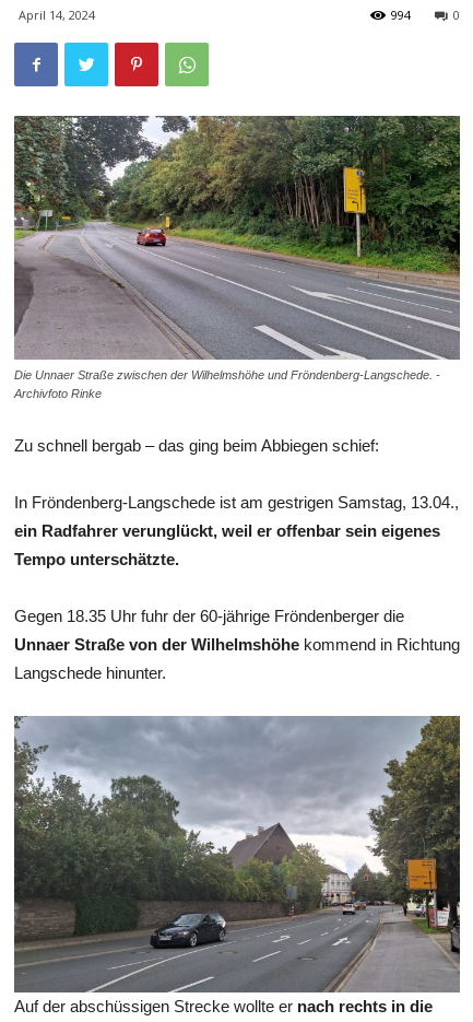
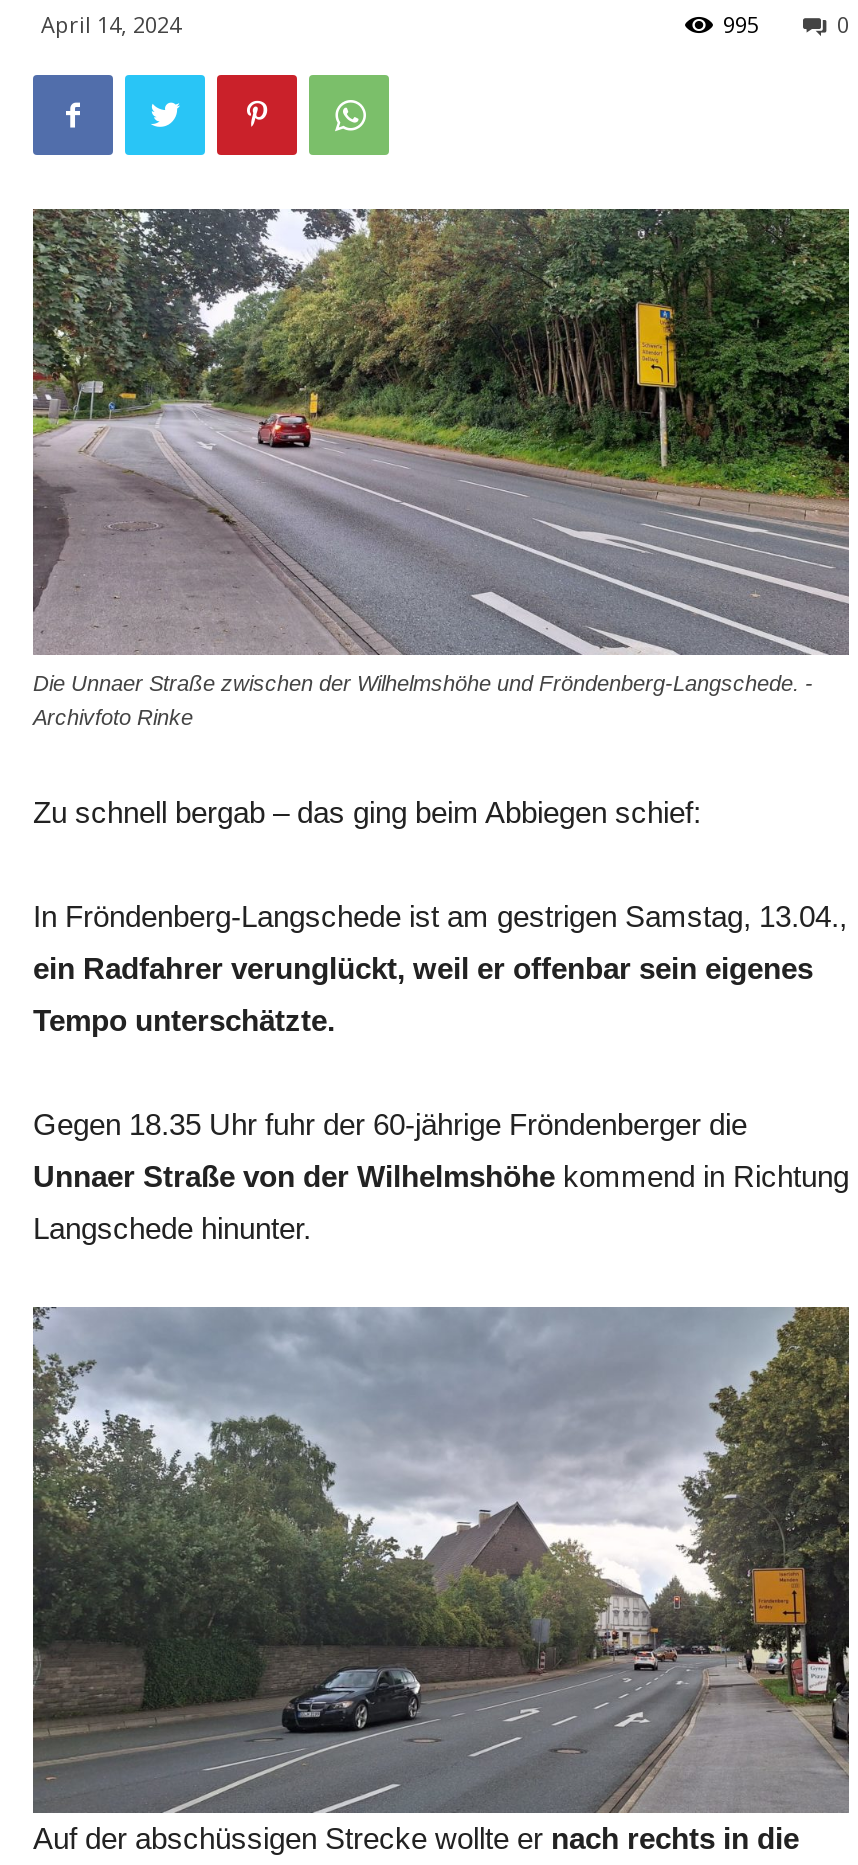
[391,7,411,23] 994 -> [723,9,759,39] 995

